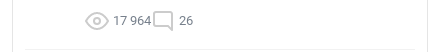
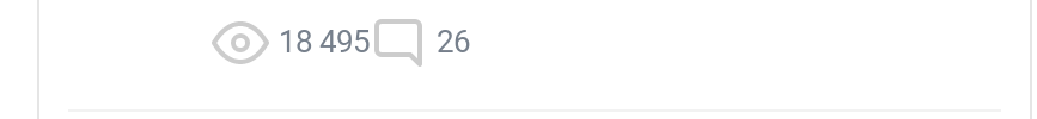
[113,13,193,28] 17 964 26 -> [279,24,470,60] 18 495 26

